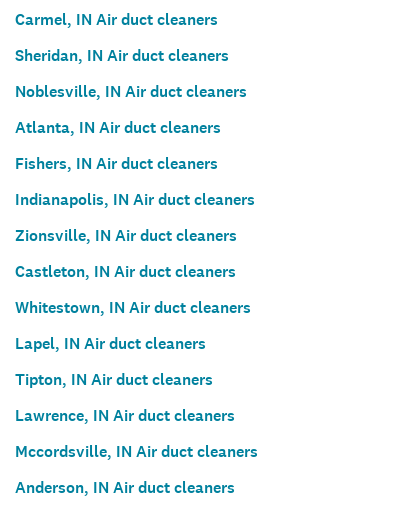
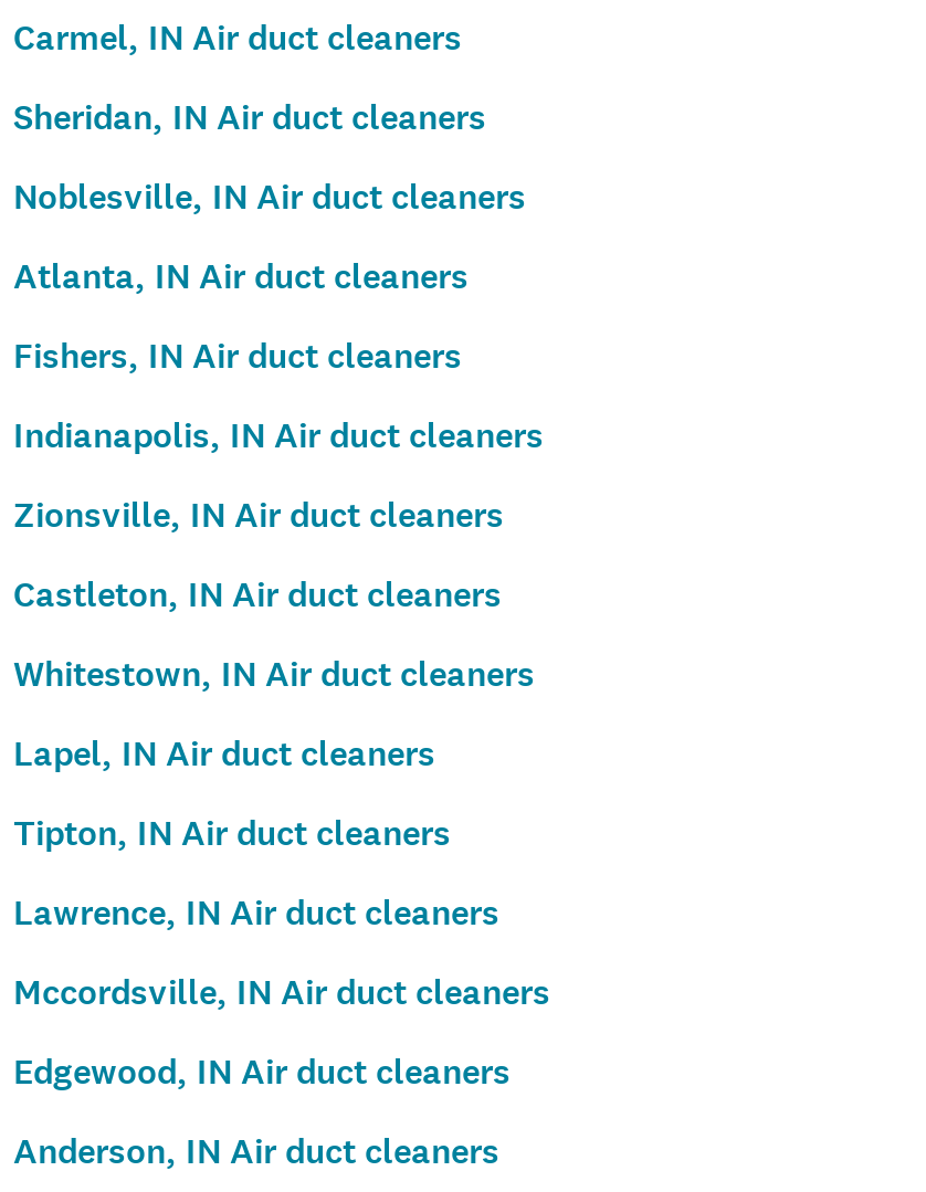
none -> [13,1049,511,1096] Edgewood, IN Air duct cleaners

